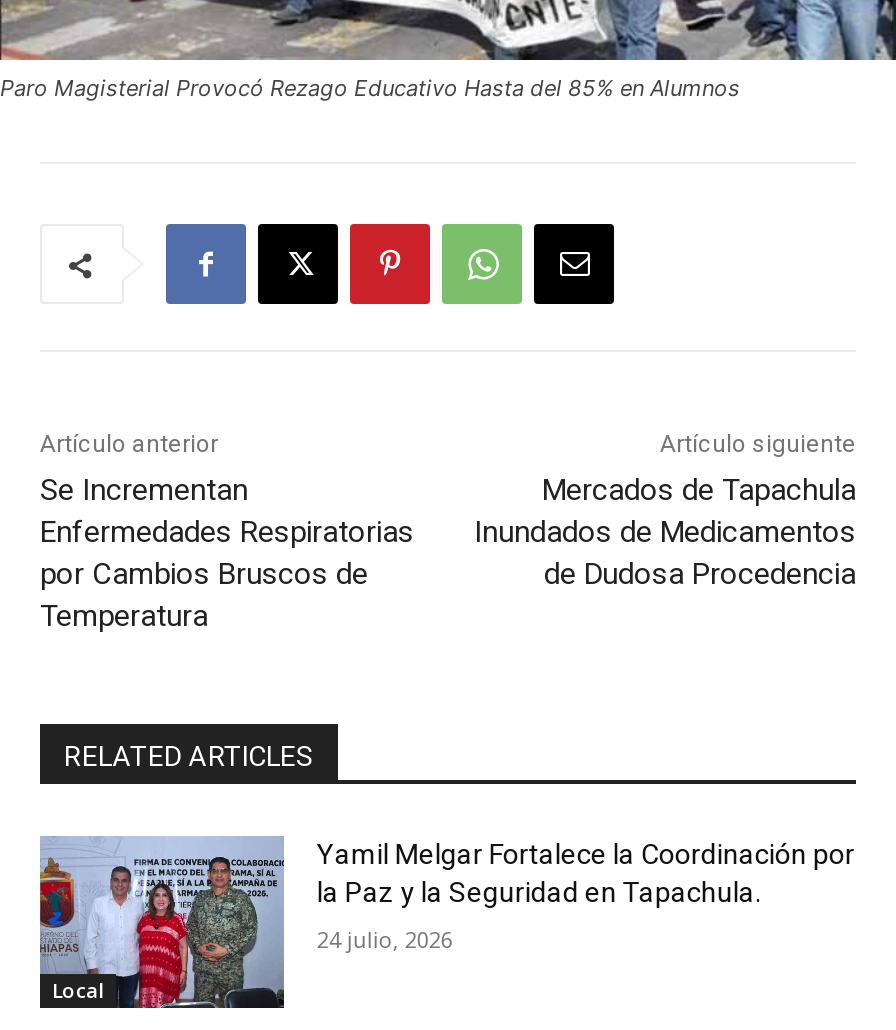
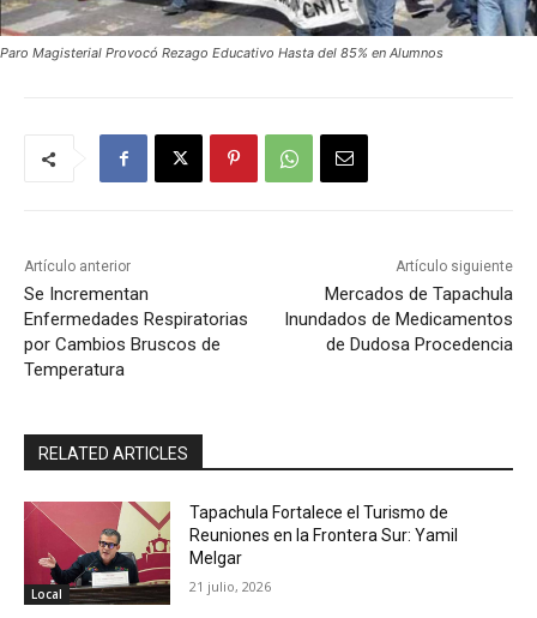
[38,836,855,1008] [image] | Yamil Melgar Fortalece la Coordinación por | la Paz y la Seguridad en Tapachula. -> [23,500,458,605] [image] | Tapachula Fortalece el Turismo de | Reuniones en la Frontera Sur: Yamil | Melgar
[317,924,453,954] 24 julio, 2026 -> [190,577,271,595] 21 julio, 2026

